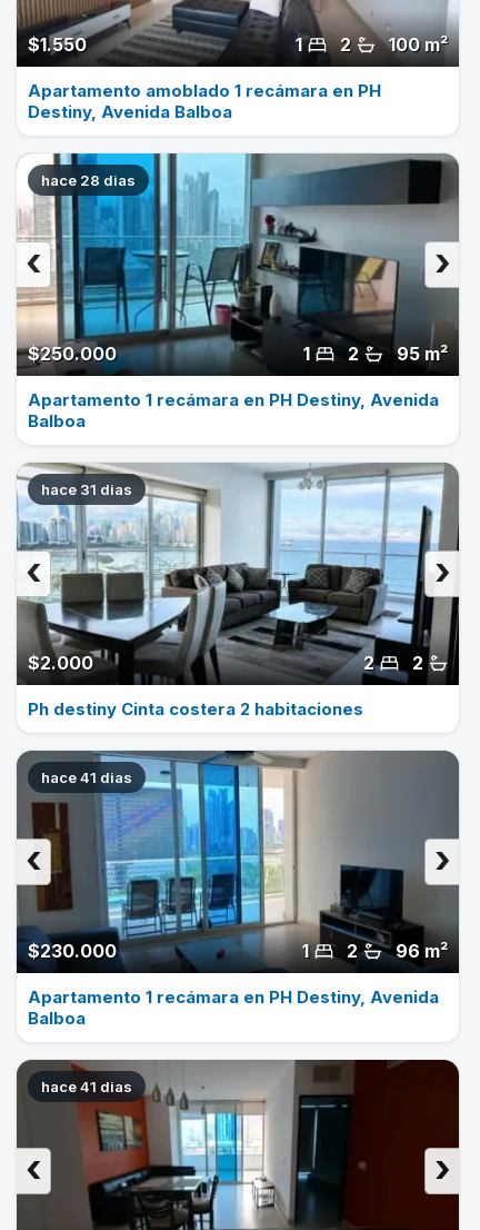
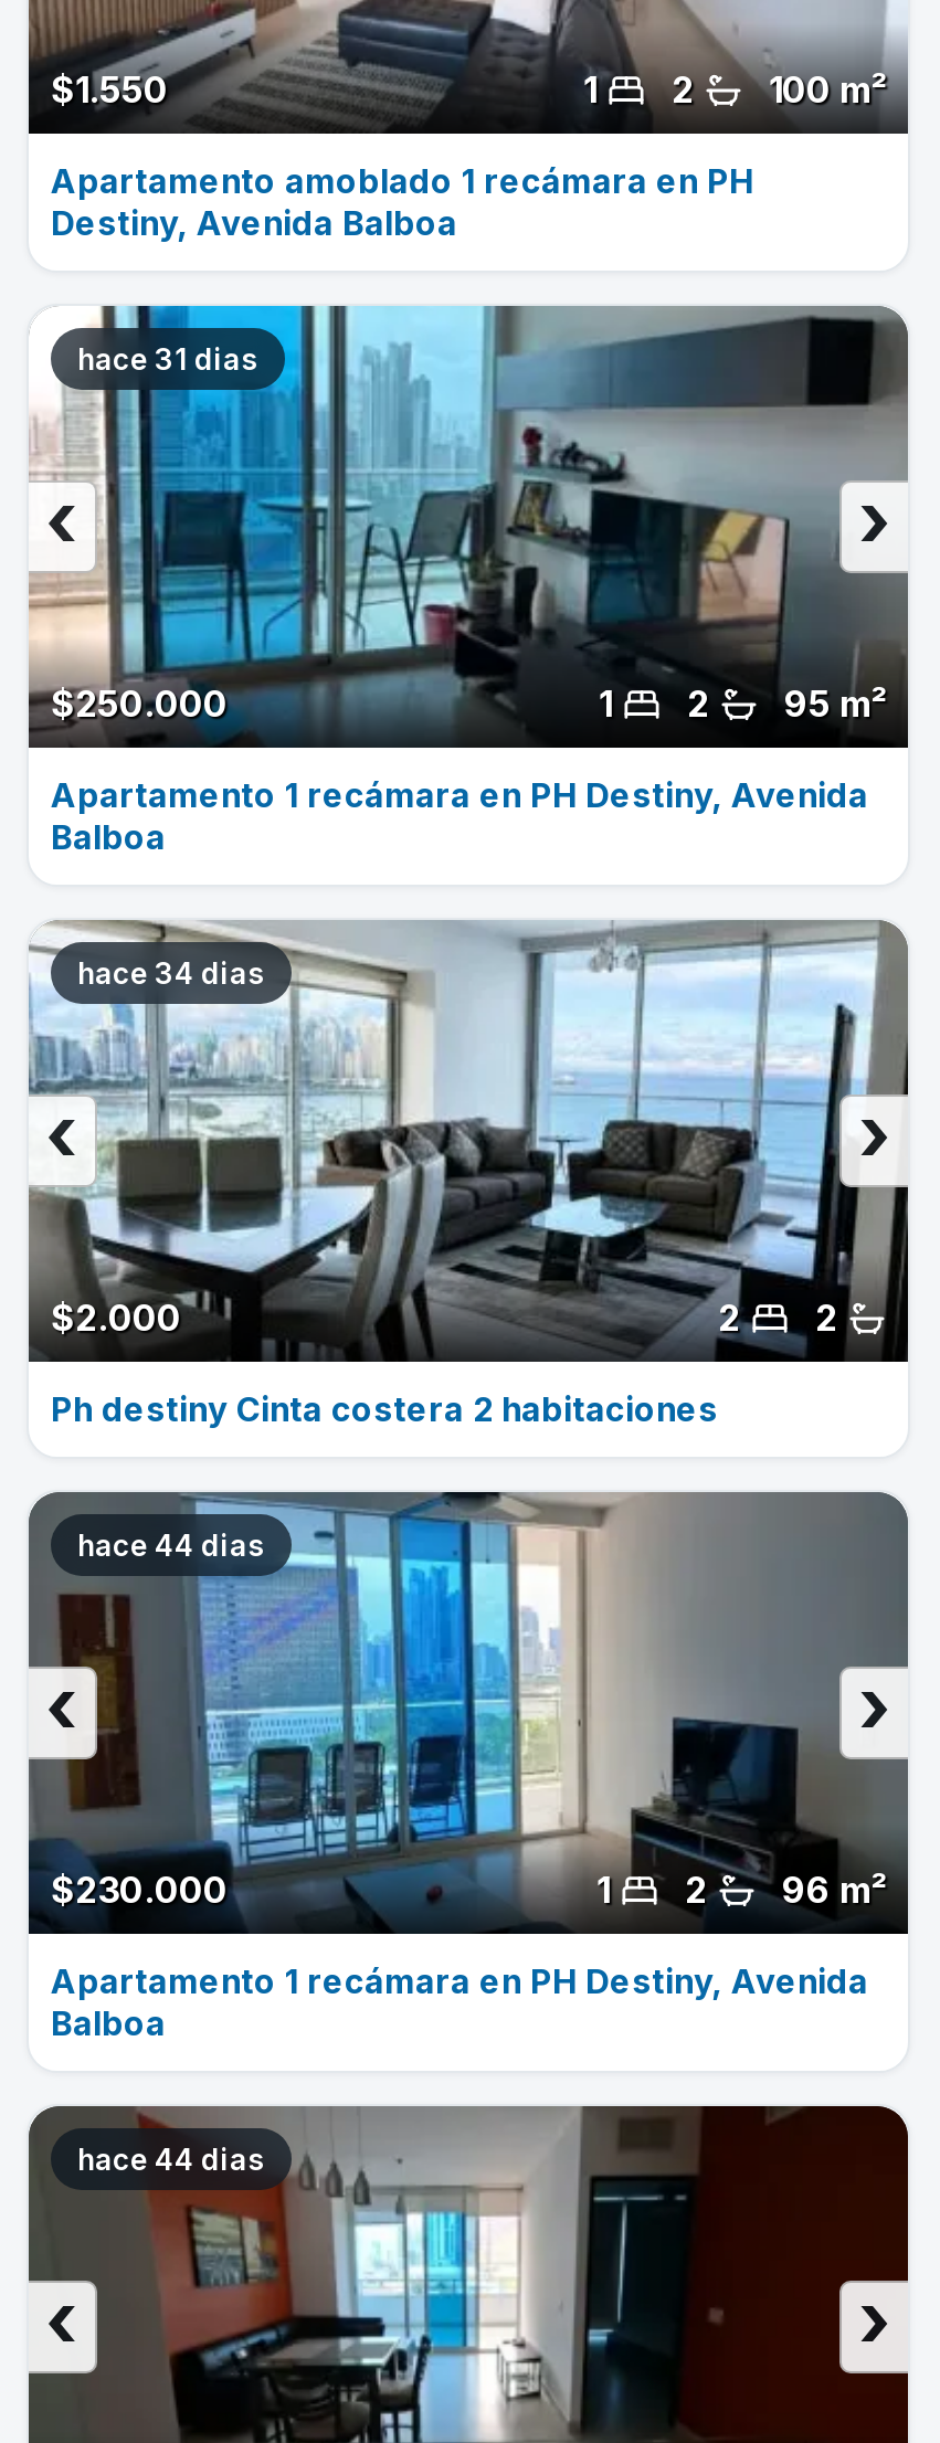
[41,172,136,189] hace 28 dias -> [77,341,258,376] hace 31 dias
[41,481,132,499] hace 31 dias -> [77,955,265,990] hace 34 dias
[41,769,132,787] hace 41 dias -> [77,1527,265,1562] hace 44 dias
[41,1078,132,1096] hace 41 dias -> [77,2141,265,2176] hace 44 dias

